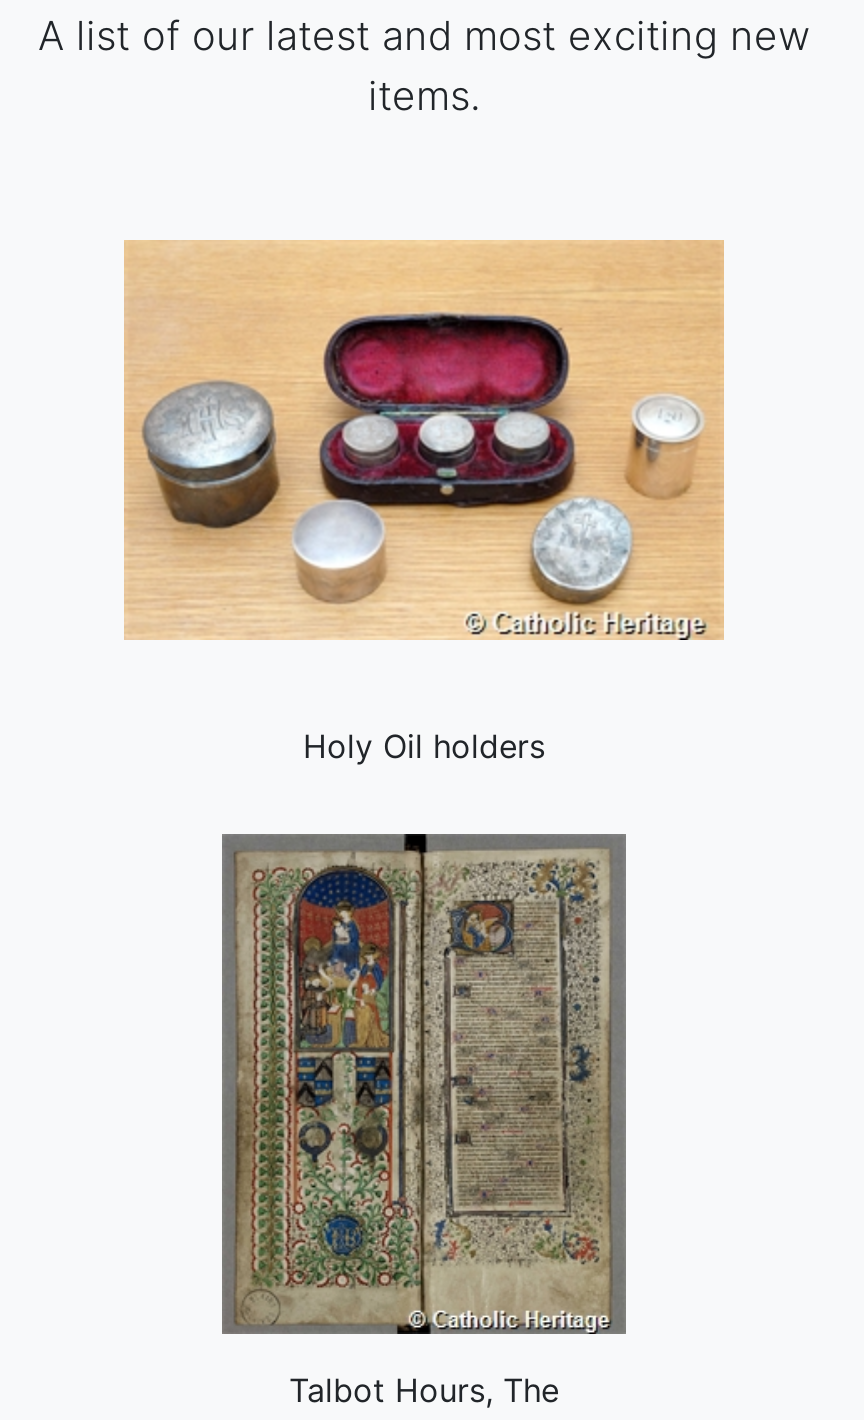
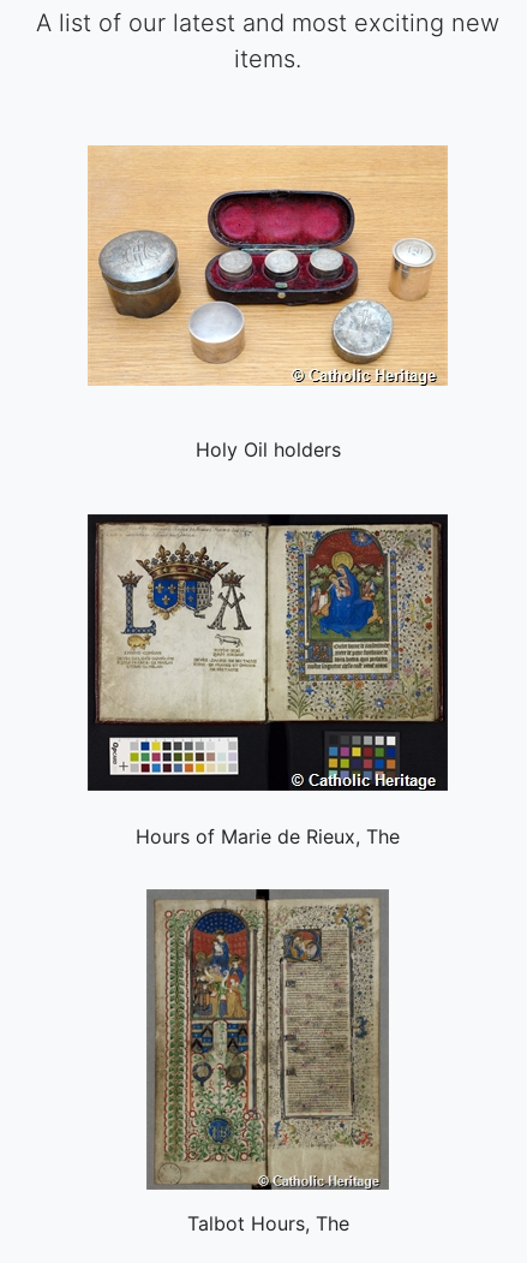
none -> [86,513,449,848] [image] | Hours of Marie de Rieux, The

